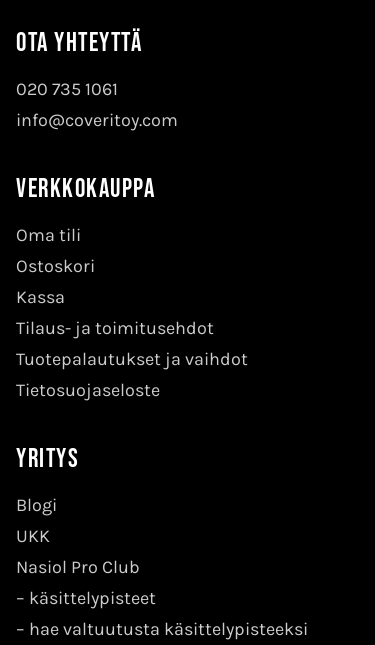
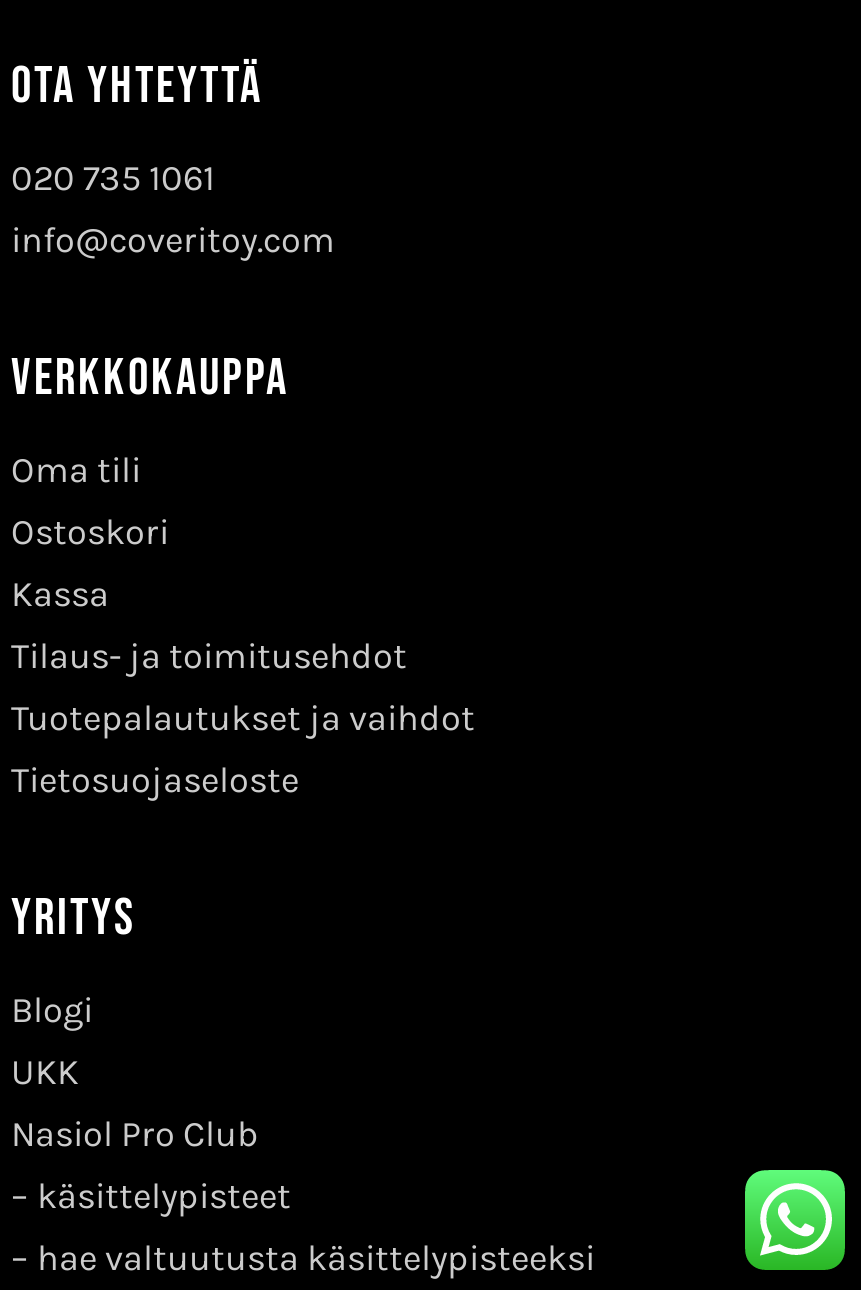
none -> [743,1168,847,1272] [image]

